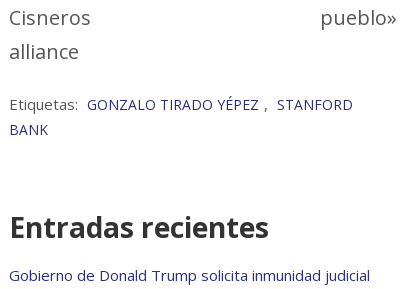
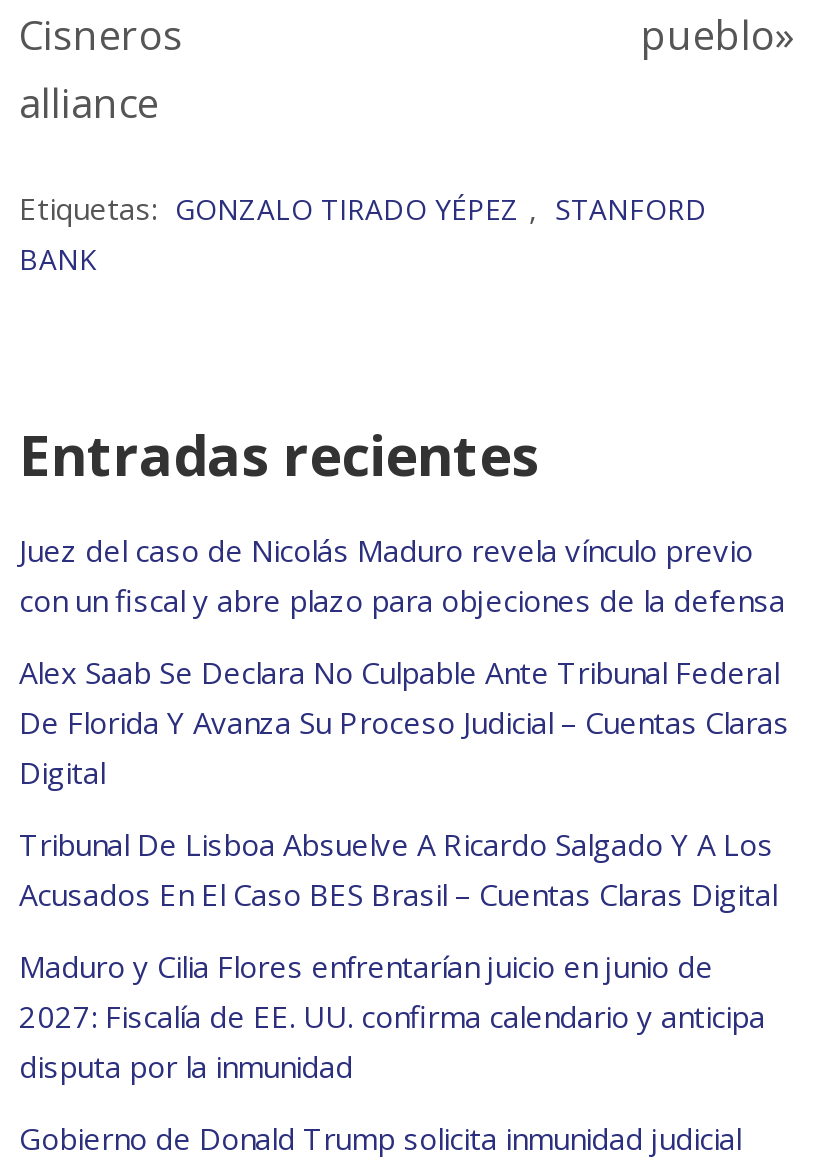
none -> [19,530,789,1086] Juez del caso de Nicolás Maduro revela vínculo previo | con un fiscal y abre plazo para objeciones de la defensa | Alex Saab Se Declara No Culpable Ante Tribunal Federal | De Florida Y Avanza Su Proceso Judicial – Cuentas Claras | Digital | Tribunal De Lisboa Absuelve A Ricardo Salgado Y A Los | Acusados En El Caso BES Brasil – Cuentas Claras Digital | Maduro y Cilia Flores enfrentarían juicio en junio de | 2027: Fiscalía de EE. UU. confirma calendario y anticipa | disputa por la inmunidad

